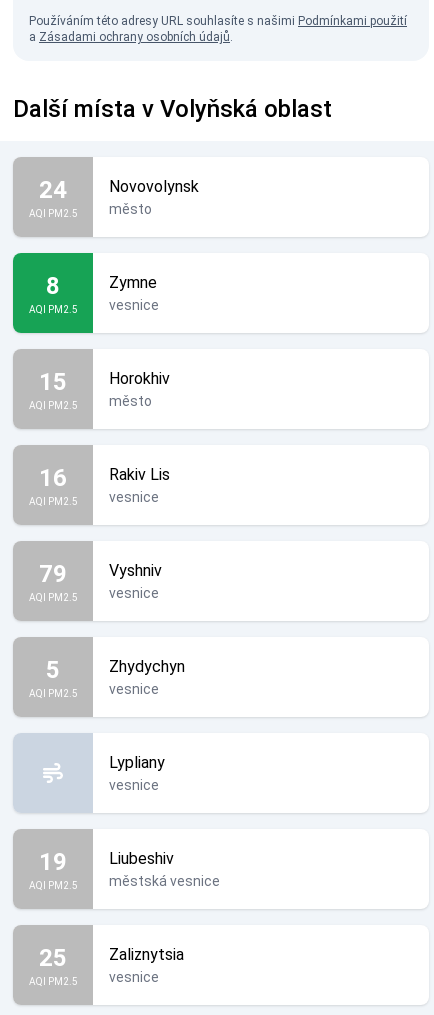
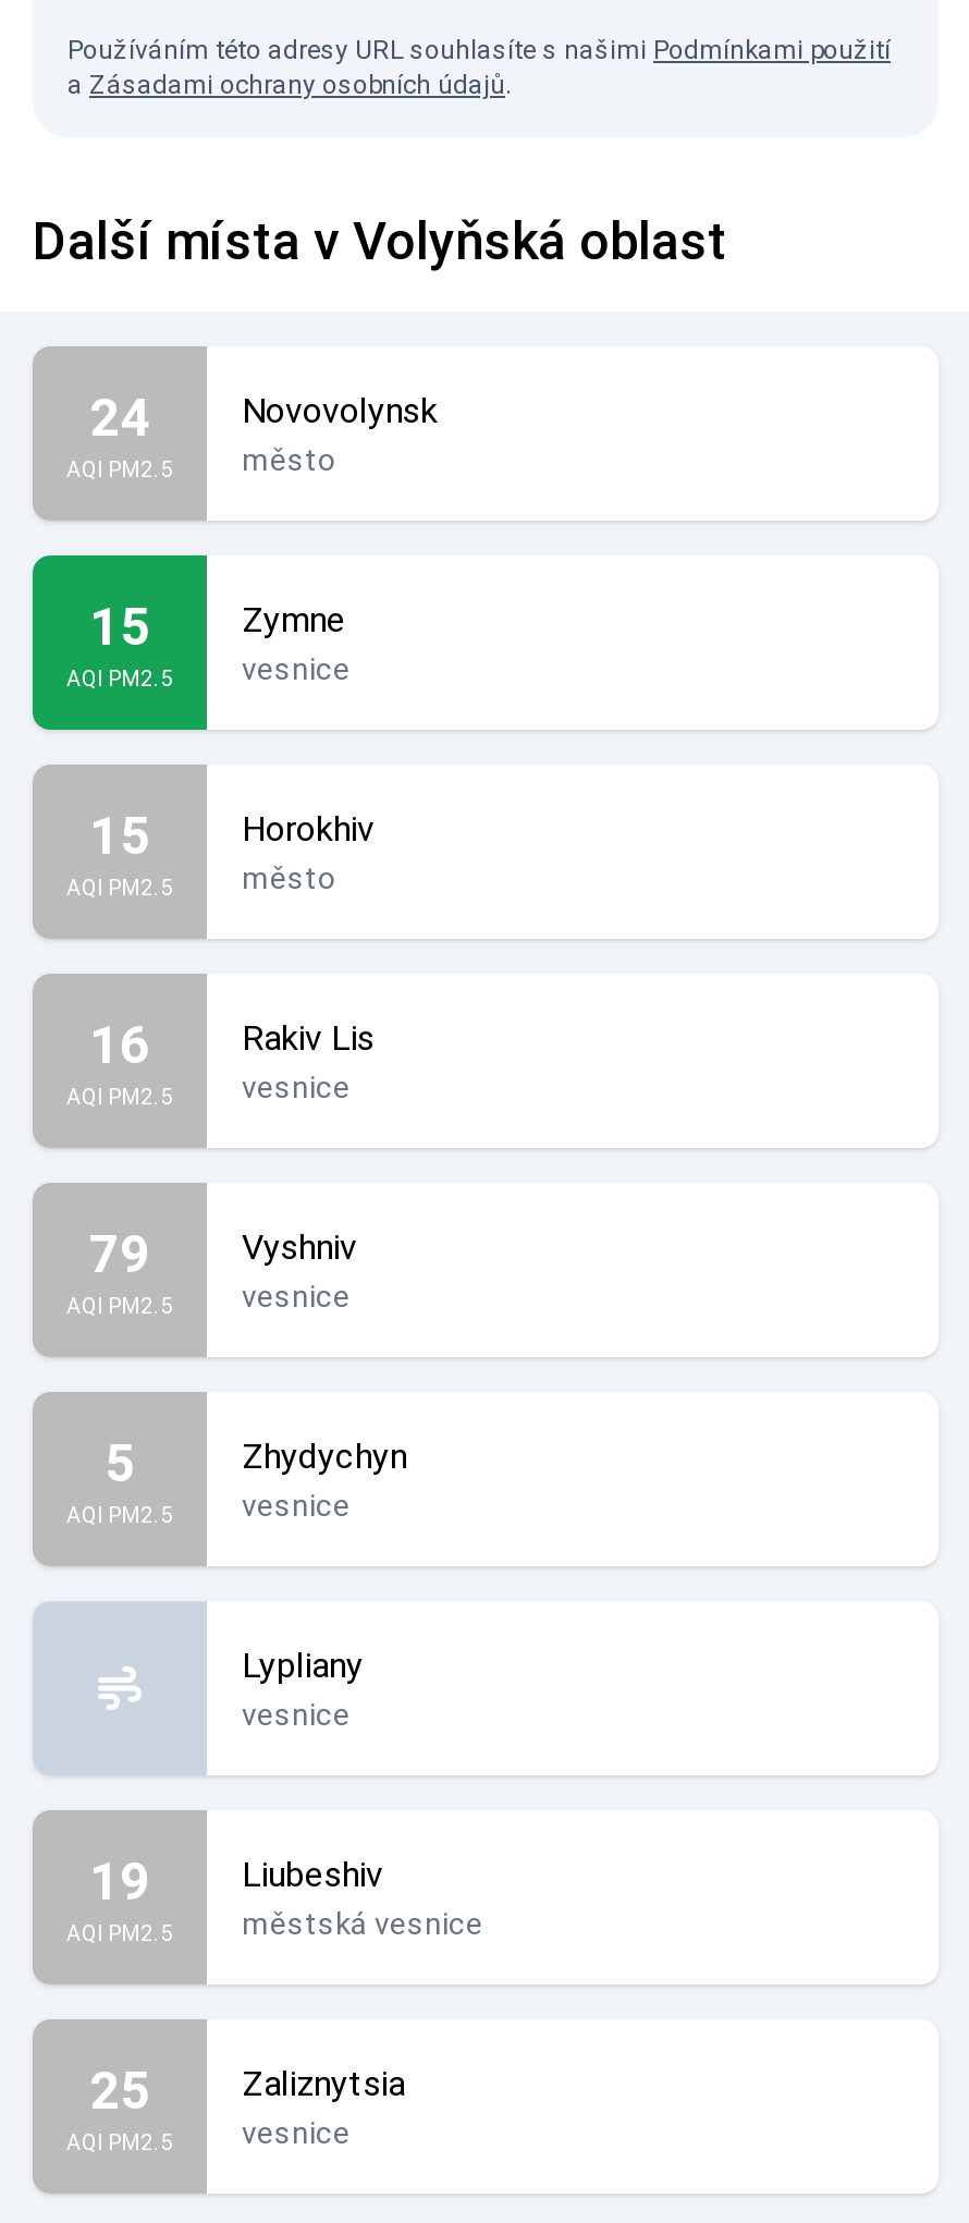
[46,271,60,299] 8 -> [89,596,150,657] 15

